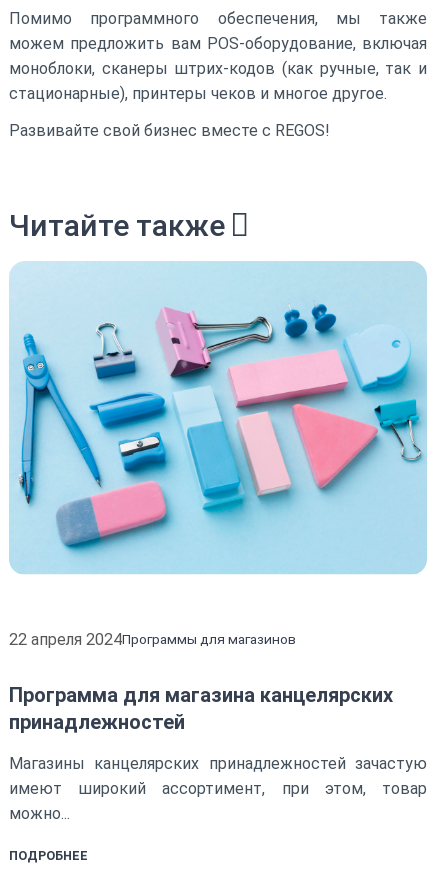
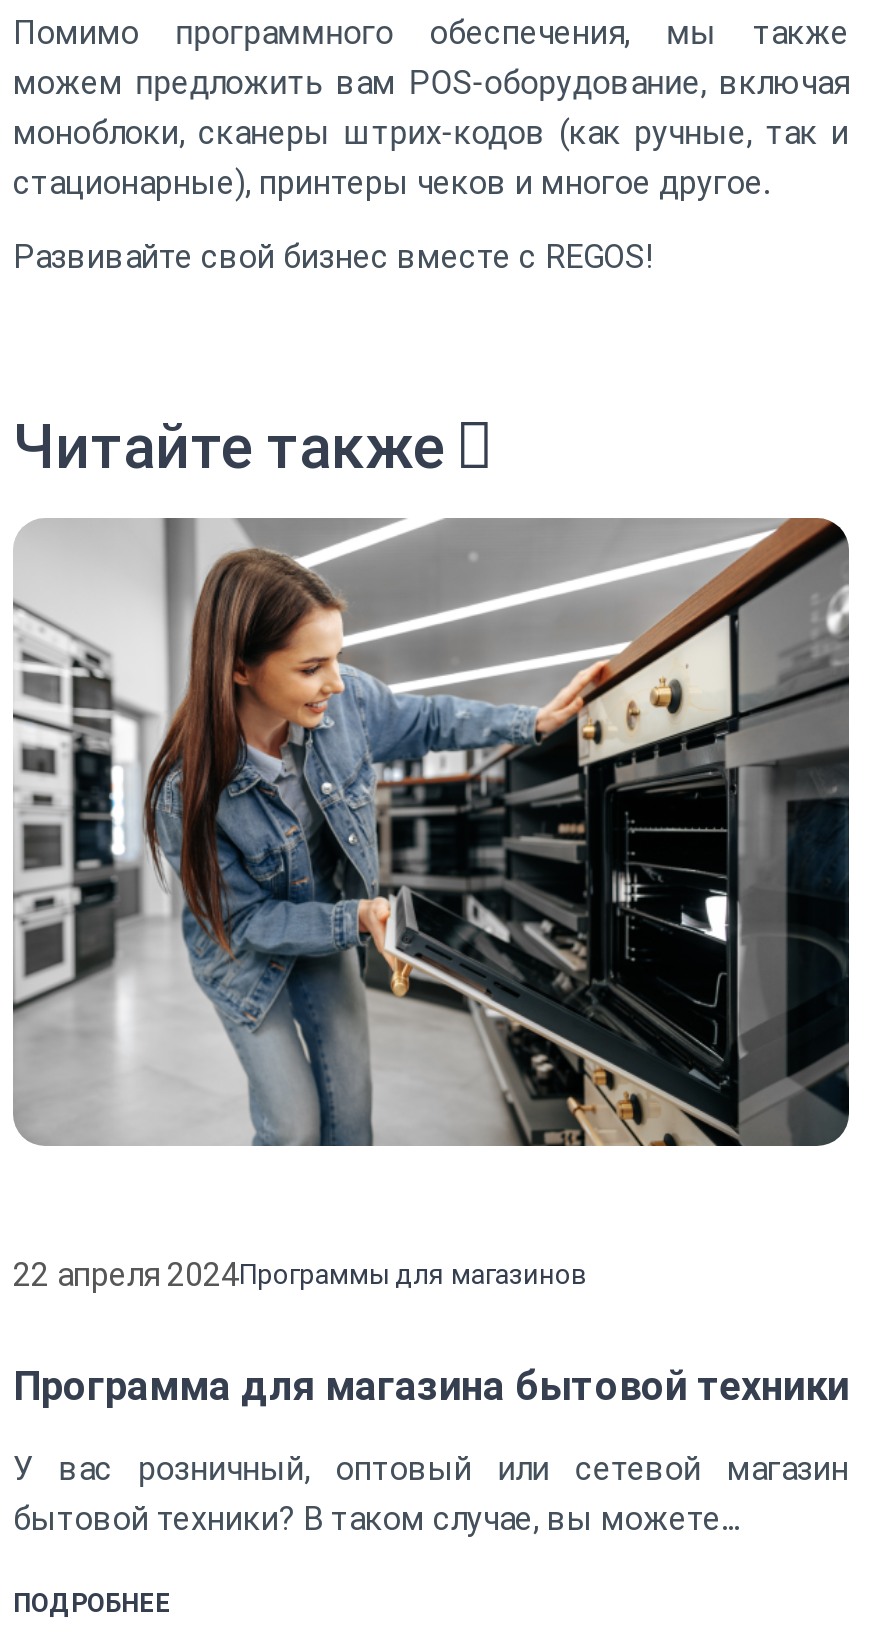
[9,261,427,575] [image] -> [11,516,851,1148] [image]
[9,683,393,734] Программа для магазина канцелярских | принадлежностей -> [13,1361,849,1409] Программа для магазина бытовой техники
[9,754,427,823] Магазины канцелярских принадлежностей зачастую | имеют широкий ассортимент, при этом, товар | можно... -> [13,1449,849,1537] У вас розничный, оптовый или сетевой магазин | бытовой техники? В таком случае, вы можете...

